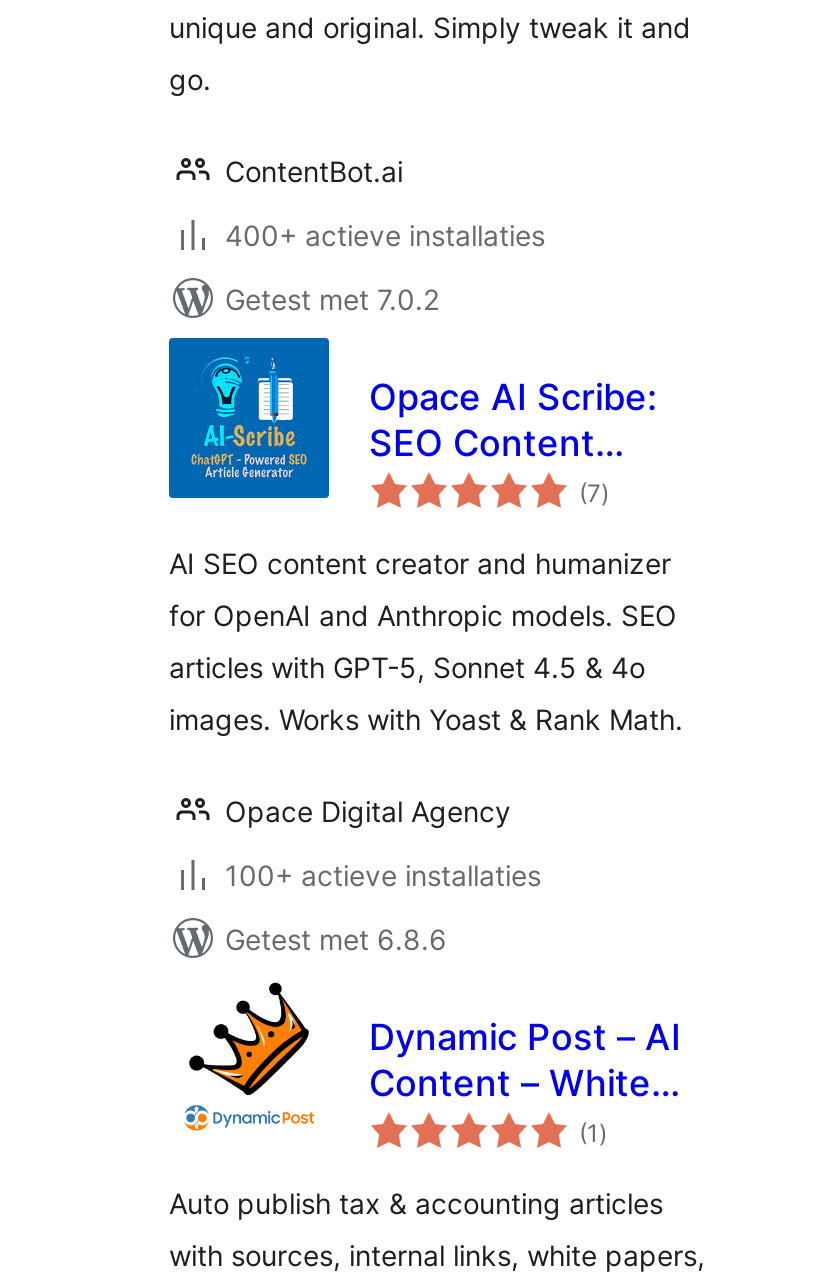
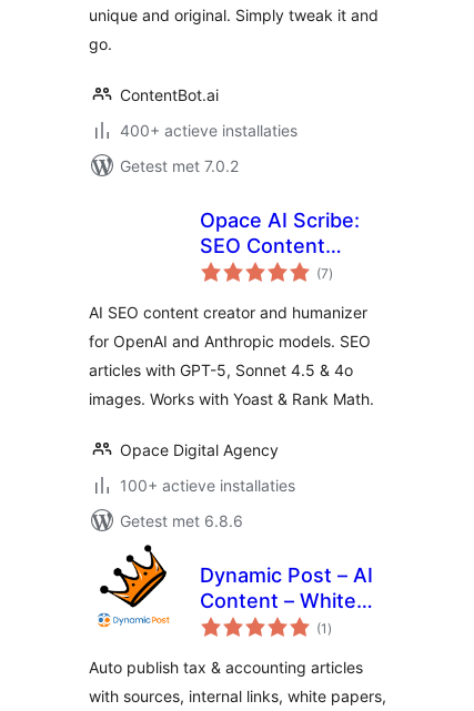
[167,336,331,500] [image] -> none

